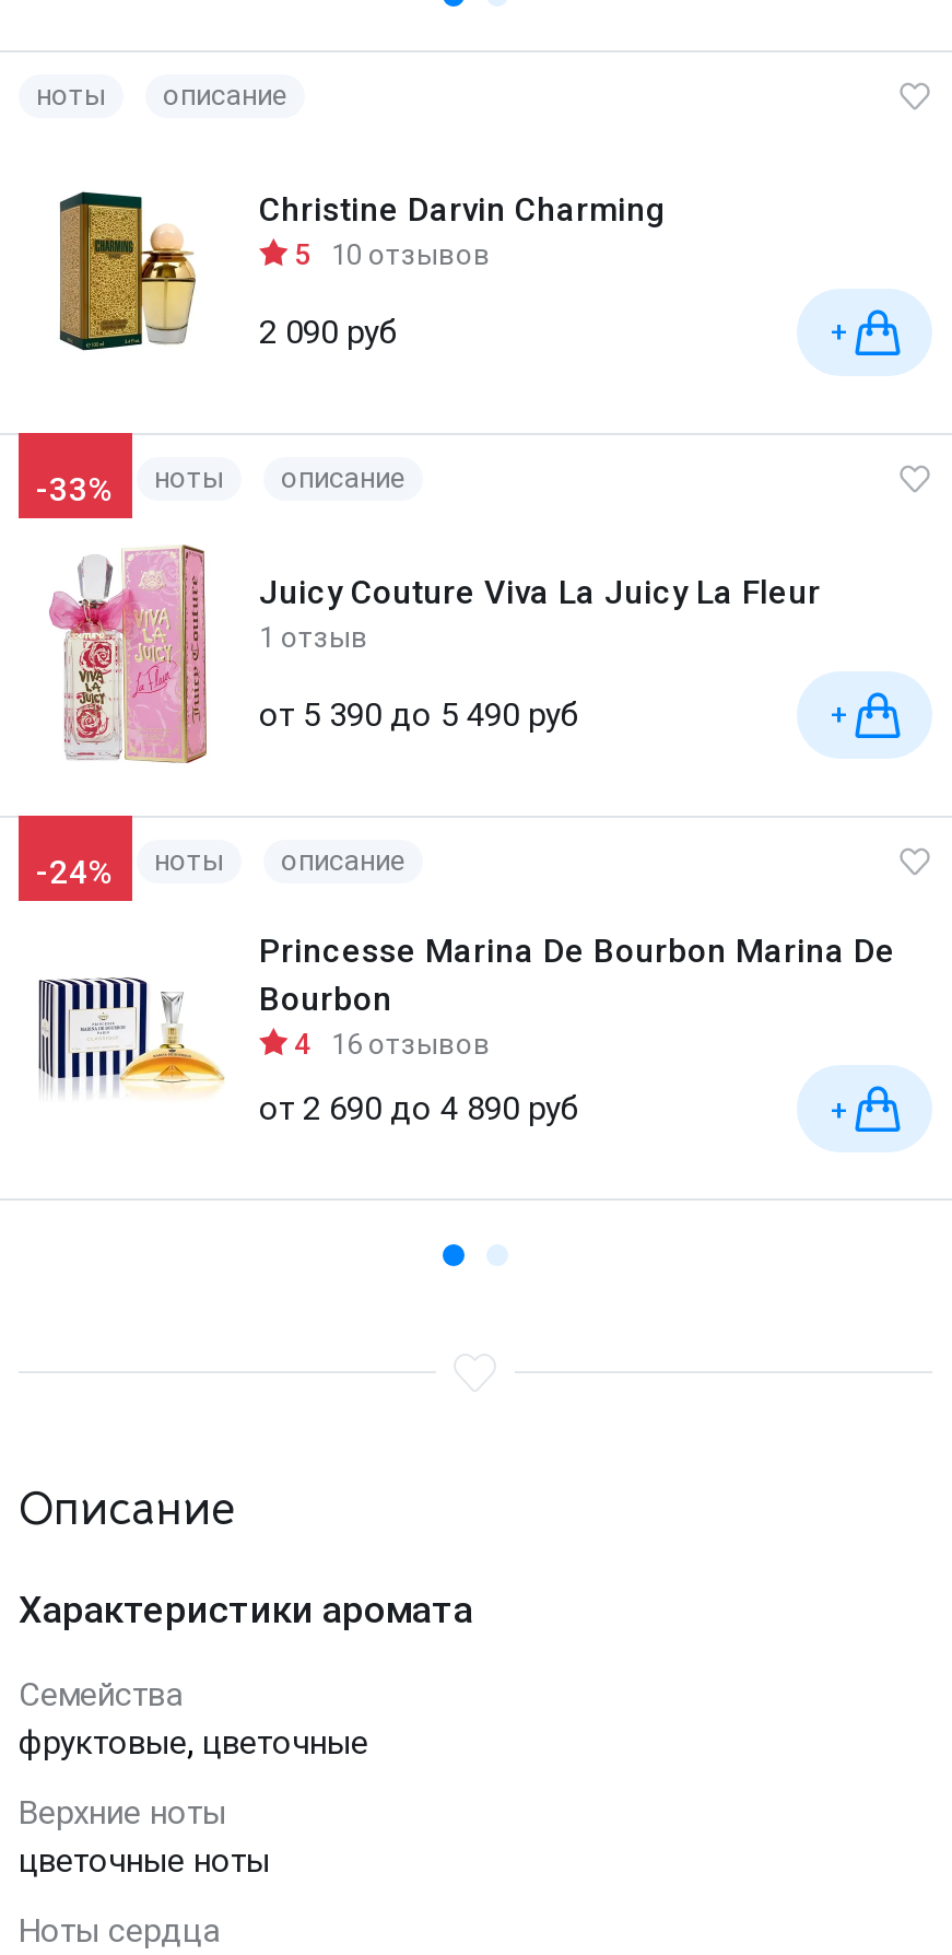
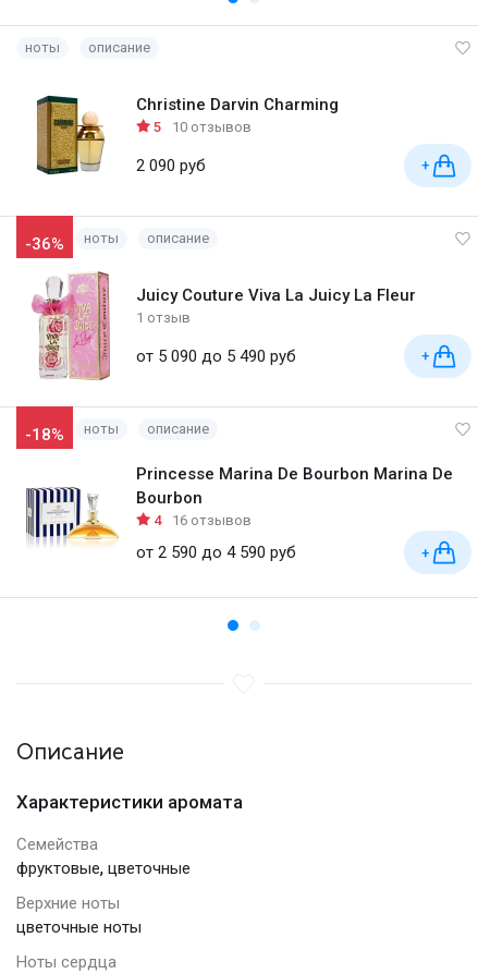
[36,460,406,508] -33% ноты описание -> [25,229,209,253] -36% ноты описание
[259,695,580,734] от 5 390 до 5 490 руб -> [136,346,296,366] от 5 090 до 5 490 руб
[36,843,406,891] -24% ноты описание -> [25,420,209,444] -18% ноты описание
[259,1089,580,1129] от 2 690 до 4 890 руб -> [136,543,296,562] от 2 590 до 4 590 руб

